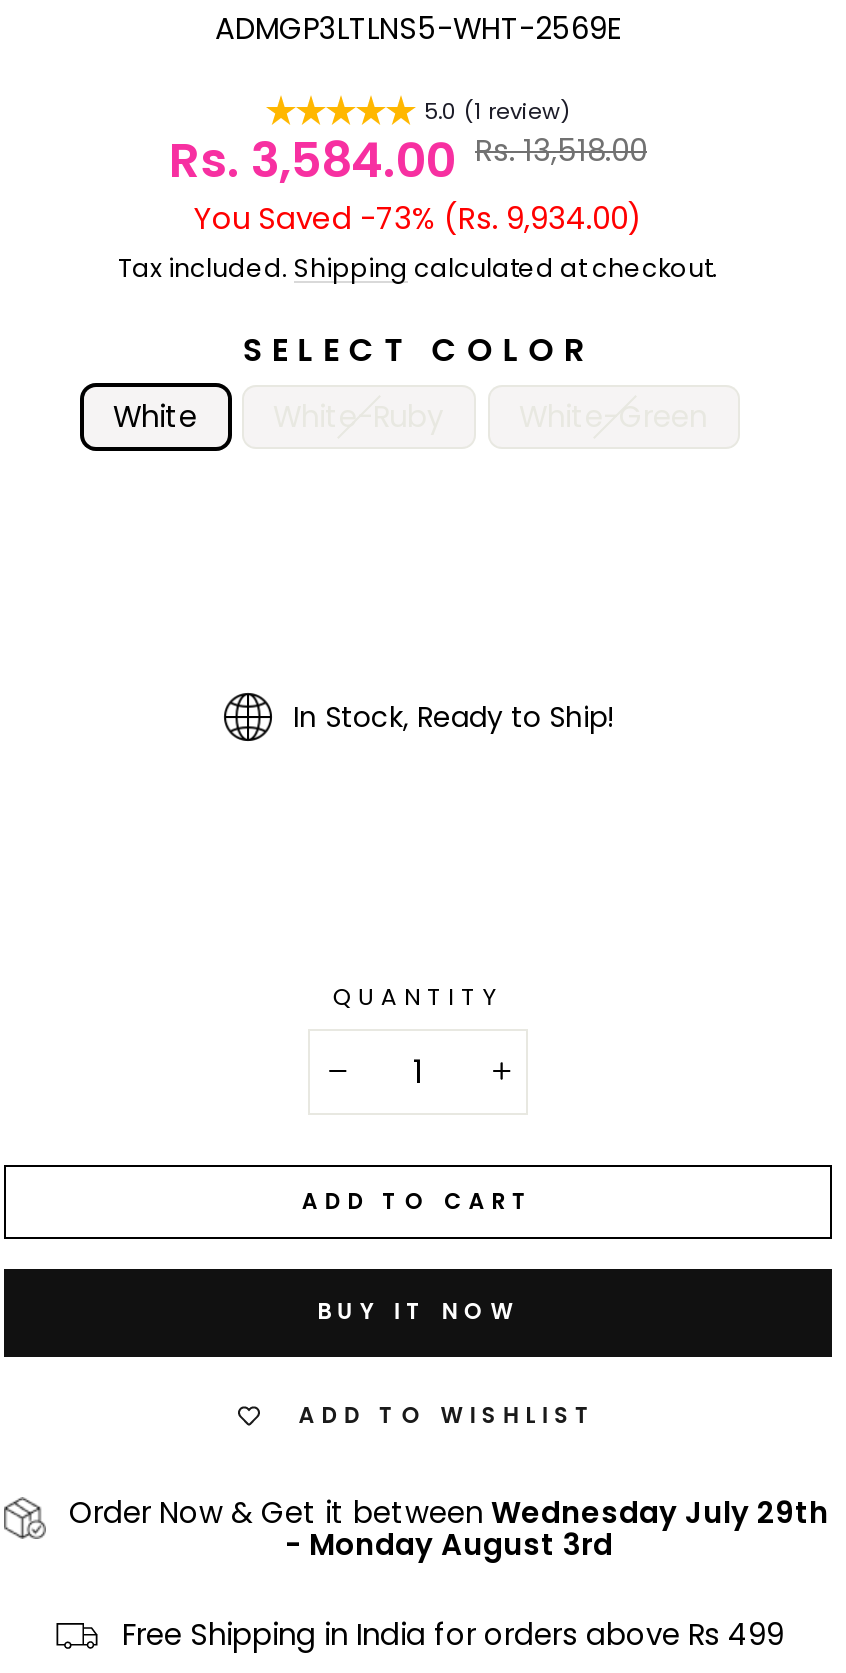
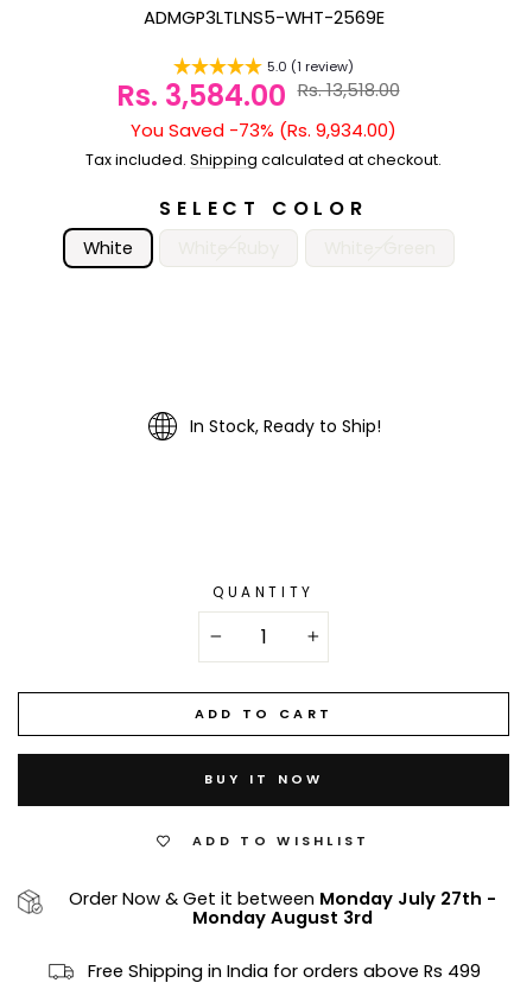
[69,1492,829,1564] Order Now & Get it between Wednesday July 29th | - Monday August 3rd -> [68,886,496,929] Order Now & Get it between Monday July 27th - | Monday August 3rd

